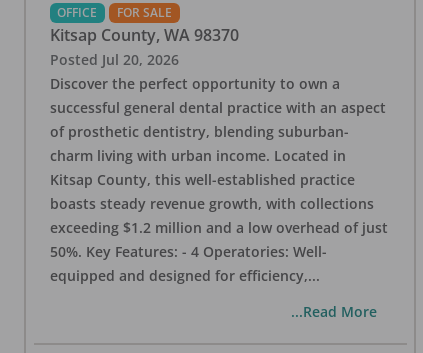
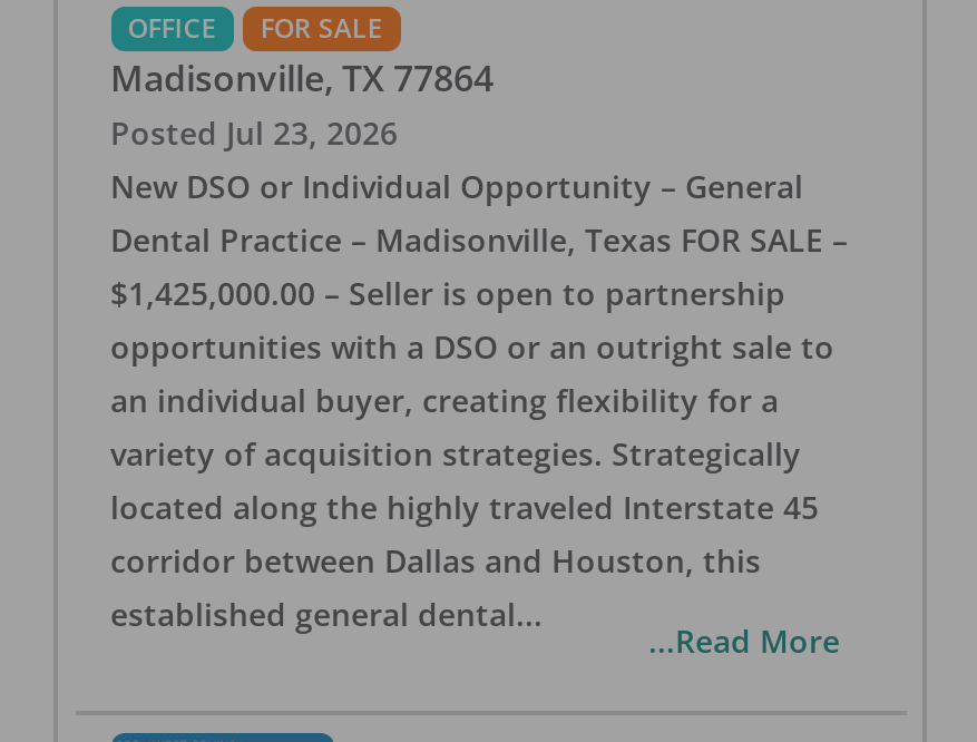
[49,24,387,285] Kitsap County, WA 98370 | Posted Jul 20, 2026 | Discover the perfect opportunity to own a | successful general dental practice with an aspect | of prosthetic dentistry, blending suburban- | charm living with urban income. Located in | Kitsap County, this well-established practice | boasts steady revenue growth, with collections | exceeding $1.2 million and a low overhead of just | 50%. Key Features: - 4 Operatories: Well- | equipped and designed for efficiency,... -> [110,54,848,635] Madisonville, TX 77864 | Posted Jul 23, 2026 | New DSO or Individual Opportunity – General | Dental Practice – Madisonville, Texas FOR SALE – | $1,425,000.00 – Seller is open to partnership | opportunities with a DSO or an outright sale to | an individual buyer, creating flexibility for a | variety of acquisition strategies. Strategically | located along the highly traveled Interstate 45 | corridor between Dallas and Houston, this | established general dental...

